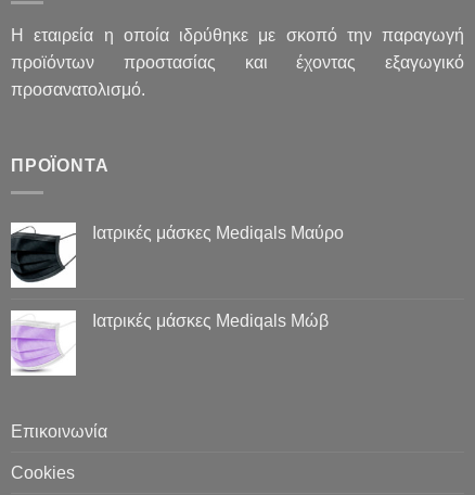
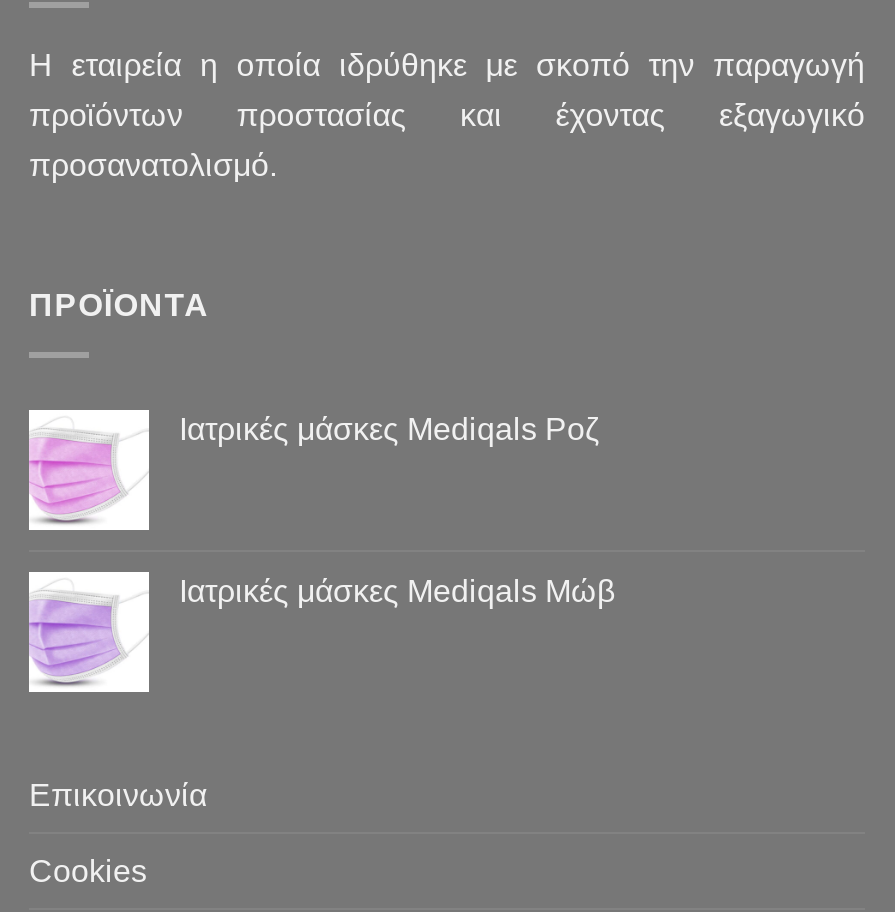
[10,223,344,283] [image] | Ιατρικές μάσκες Mediqals Μαύρο -> [27,412,599,526] [image] | Ιατρικές μάσκες Mediqals Ροζ

